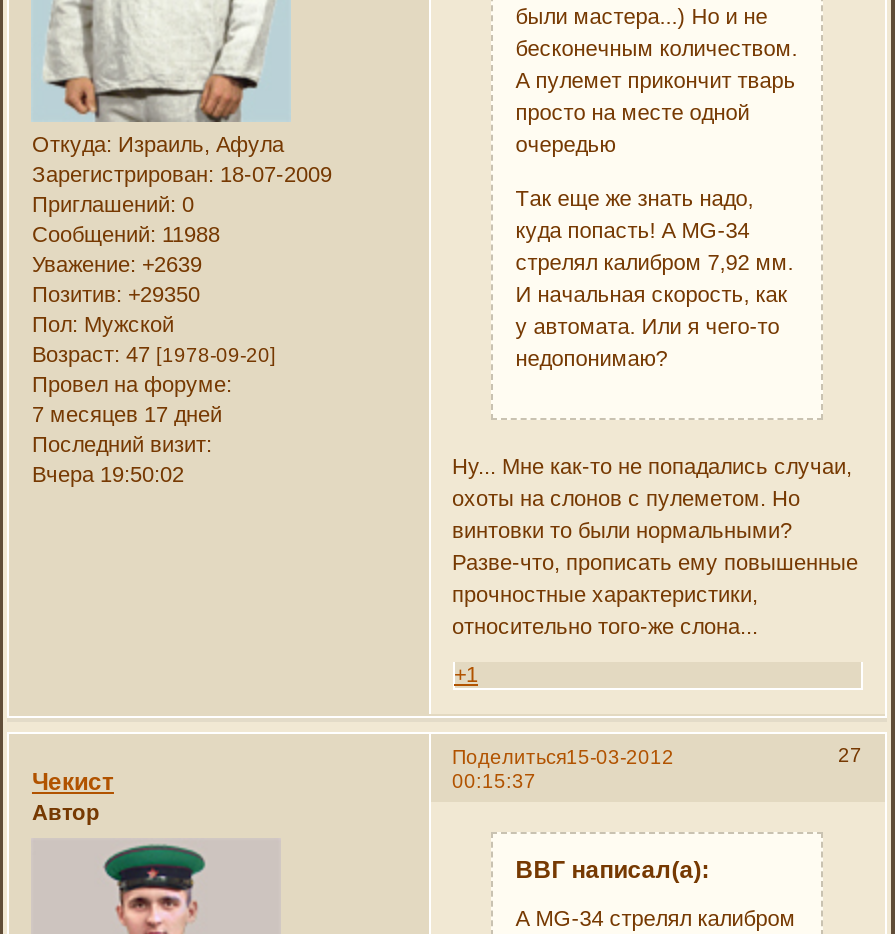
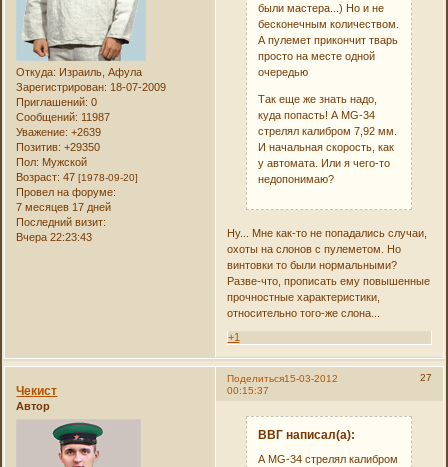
[32,222,220,246] Сообщений: 11988 -> [16,111,110,123] Сообщений: 11987
[32,462,184,486] Вчера 19:50:02 -> [16,231,92,243] Вчера 22:23:43

